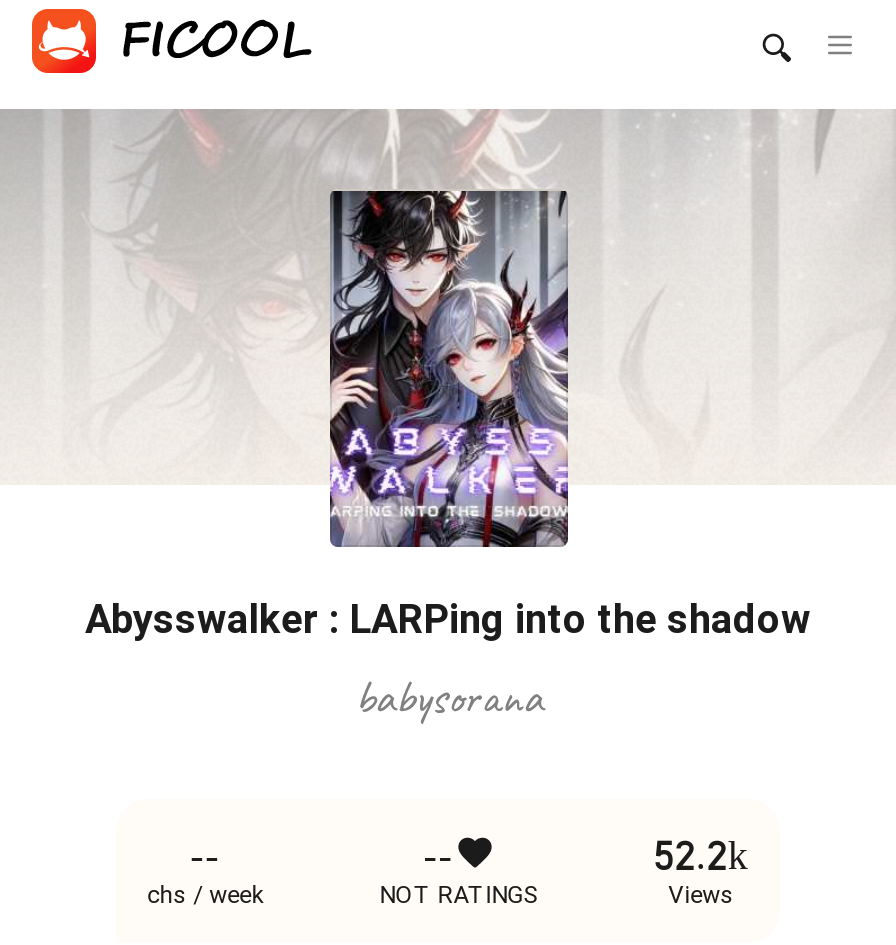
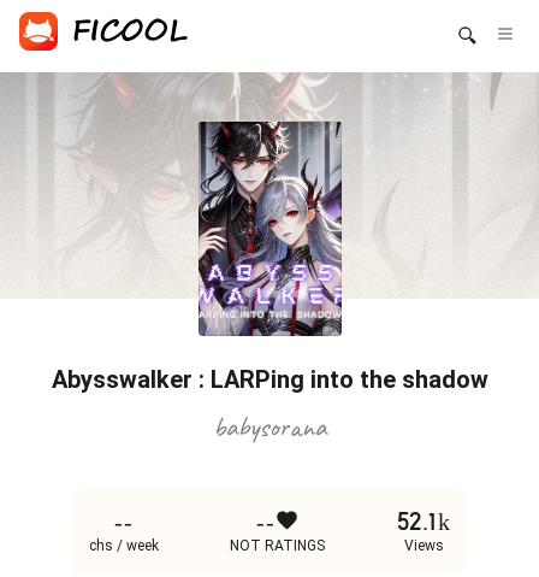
[654,830,749,878] 52.2k -> [397,507,450,535] 52.1k

